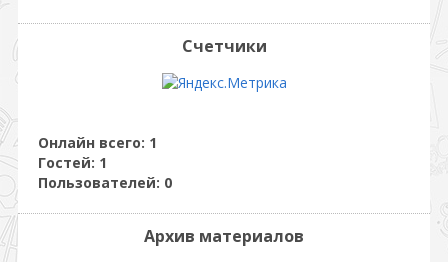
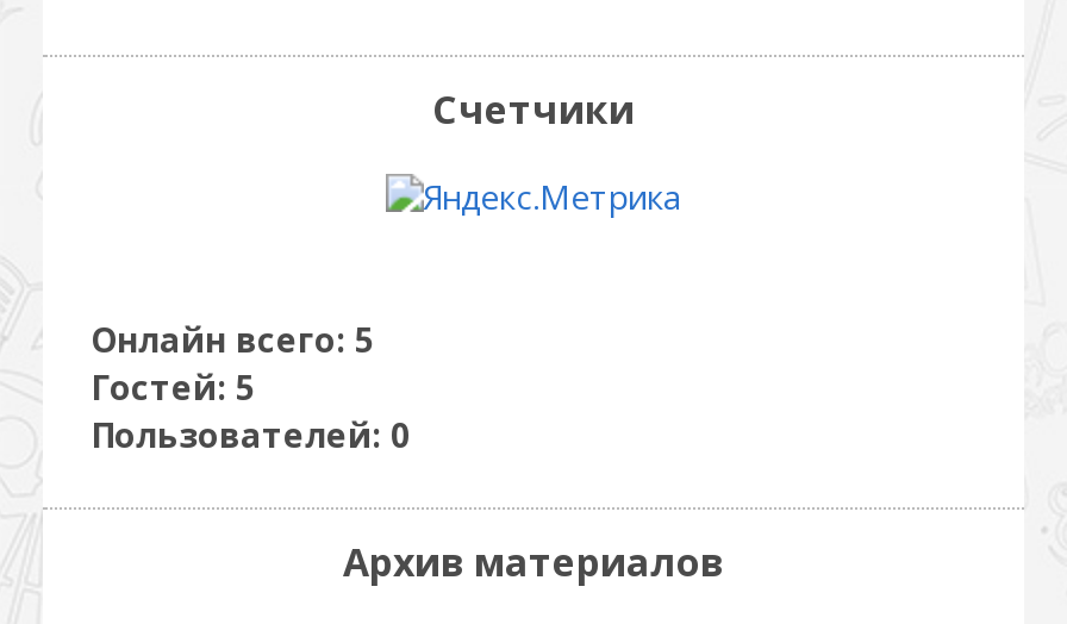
[38,133,157,152] Онлайн всего: 1 -> [91,317,374,362] Онлайн всего: 5
[38,153,107,172] Гостей: 1 -> [91,364,255,410] Гостей: 5

